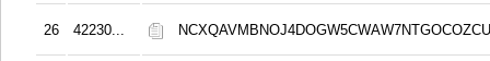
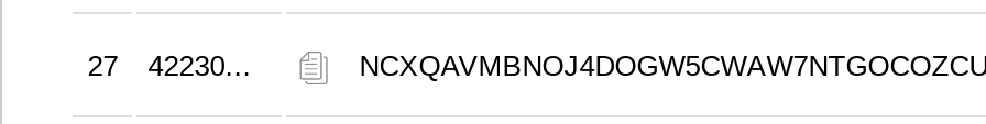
[44,22,125,38] 26 42230... -> [88,50,252,83] 27 42230...

